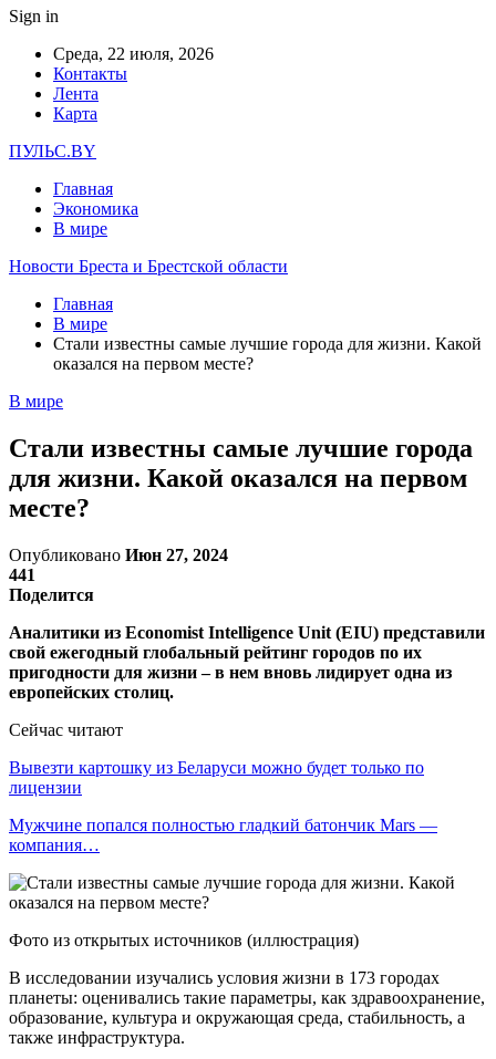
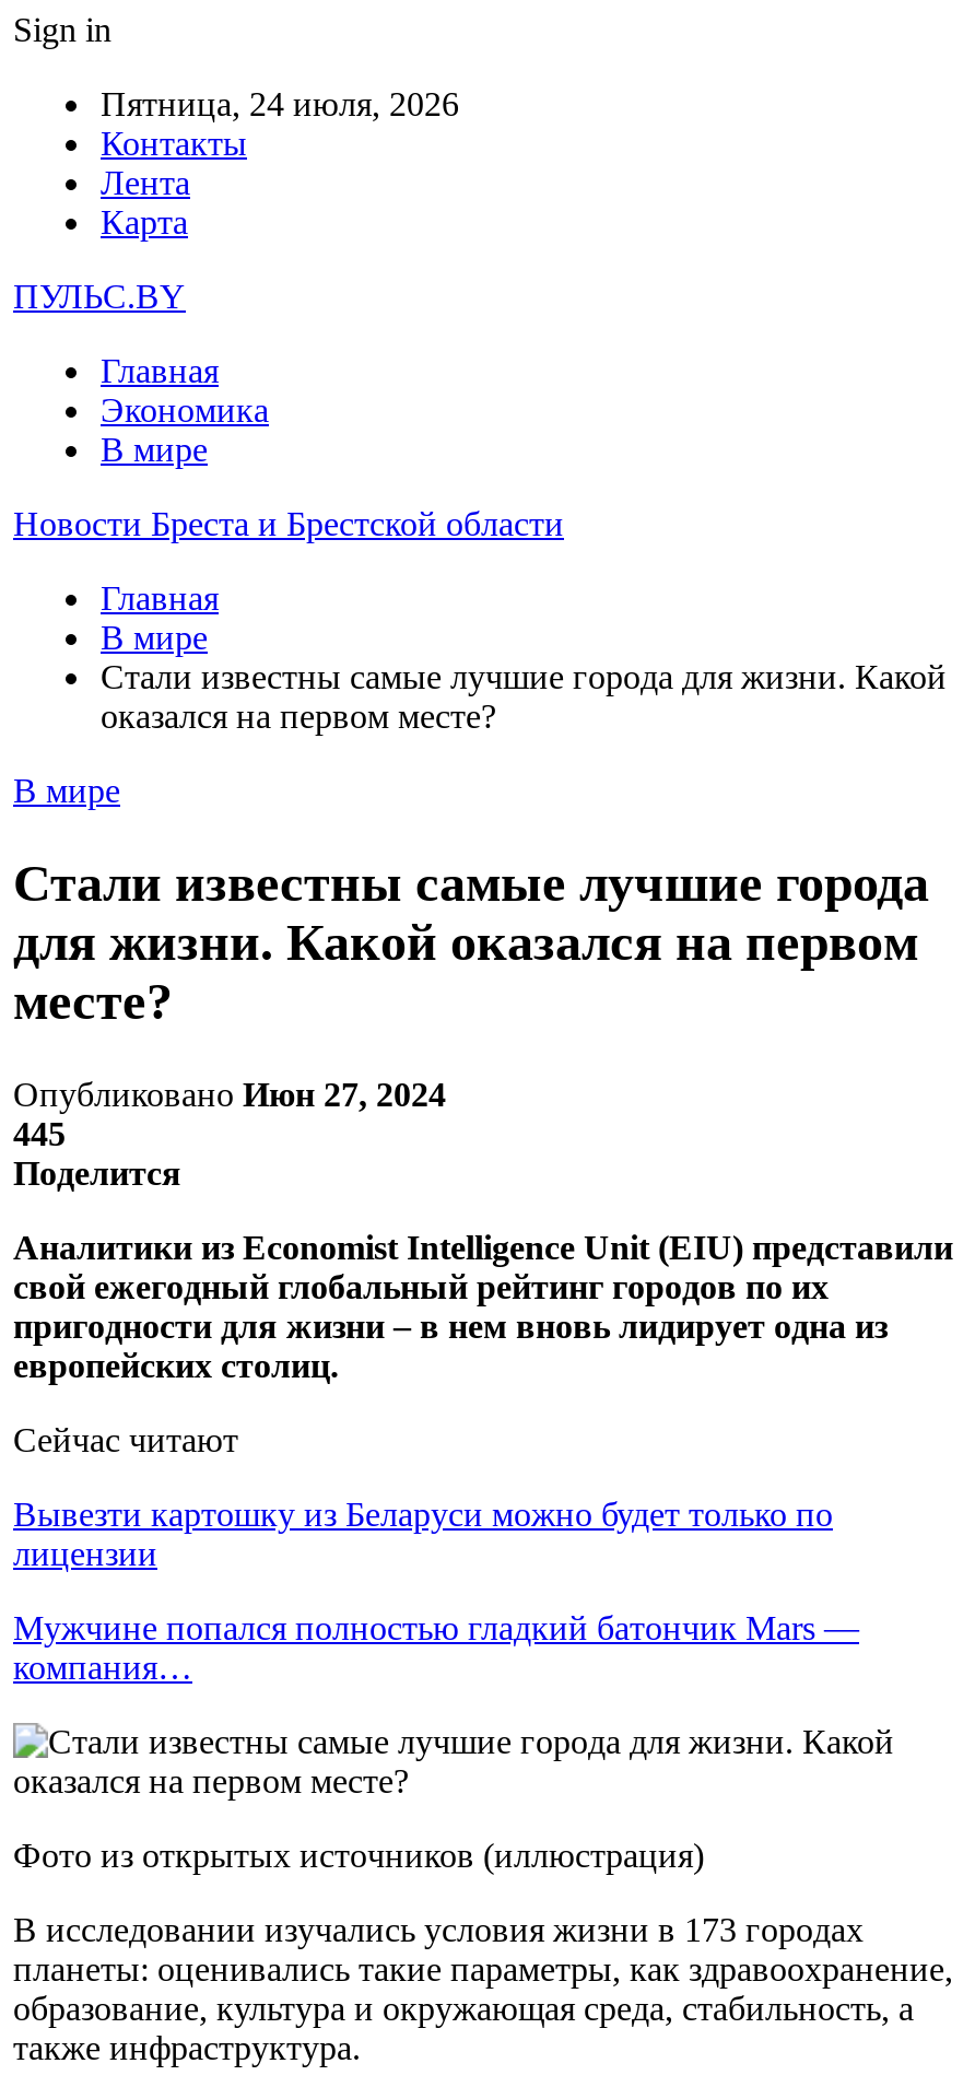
[53,44,214,63] Среда, 22 июля, 2026 -> [101,85,459,122] Пятница, 24 июля, 2026
[9,565,35,584] 441 -> [13,1115,66,1152] 445

